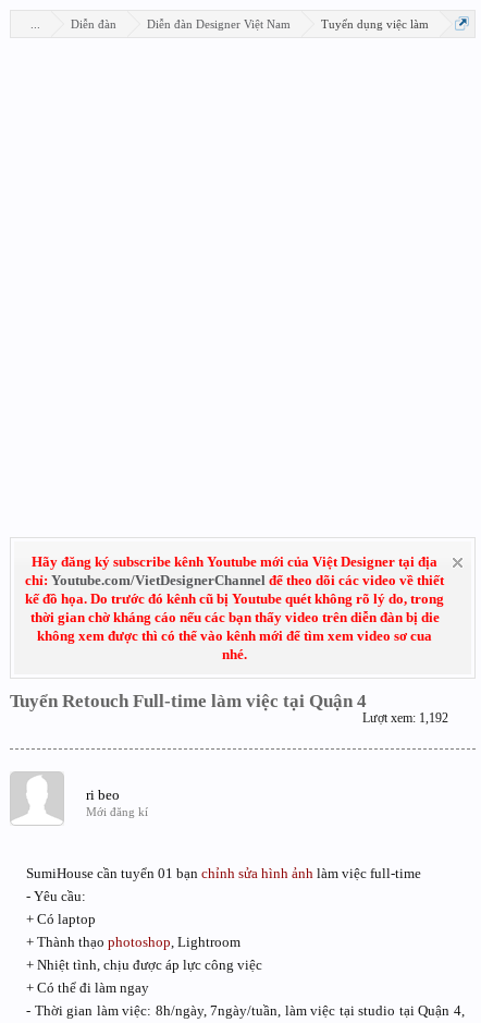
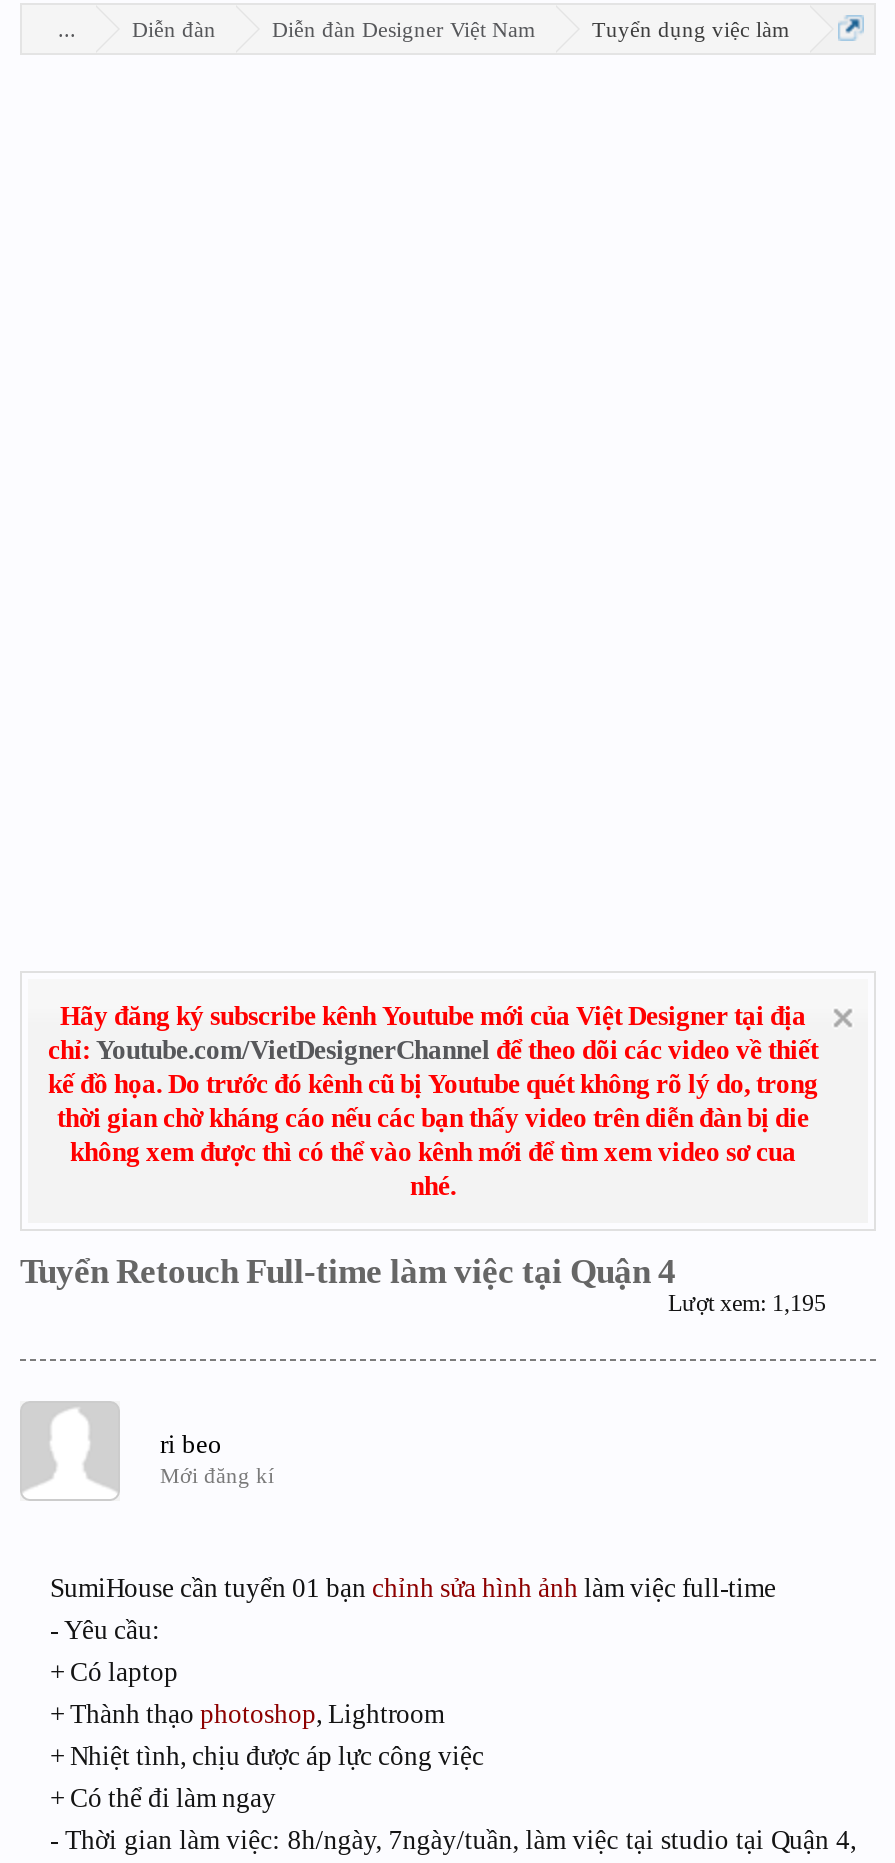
[362,710,448,726] Lượt xem: 1,192 -> [668,1289,826,1317] Lượt xem: 1,195

